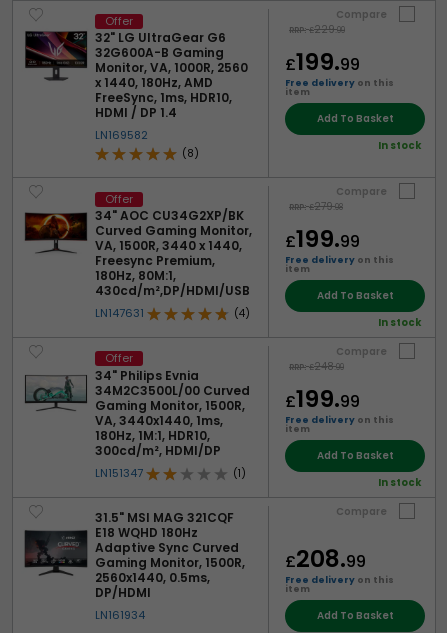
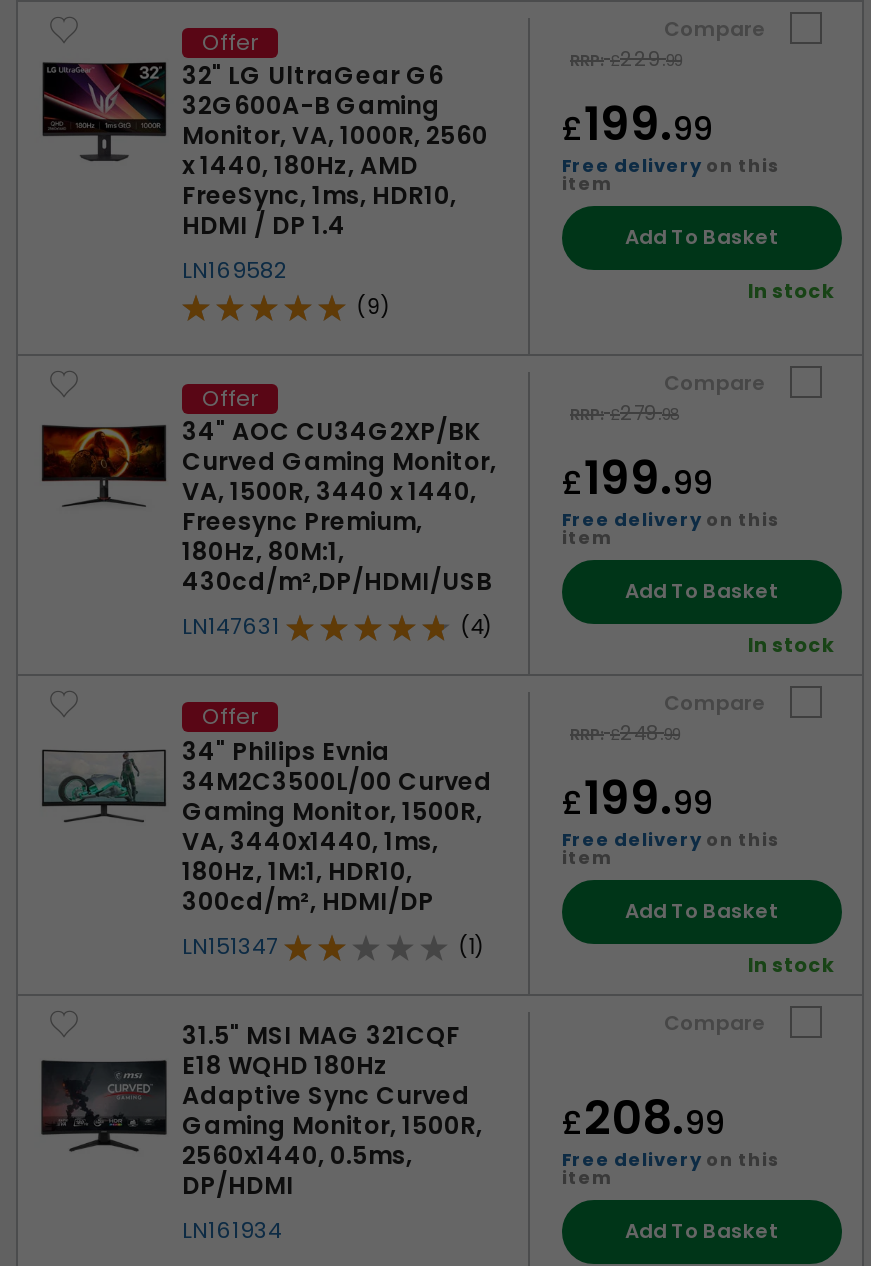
[182,146,199,161] (8) -> [356,292,390,322] (9)

